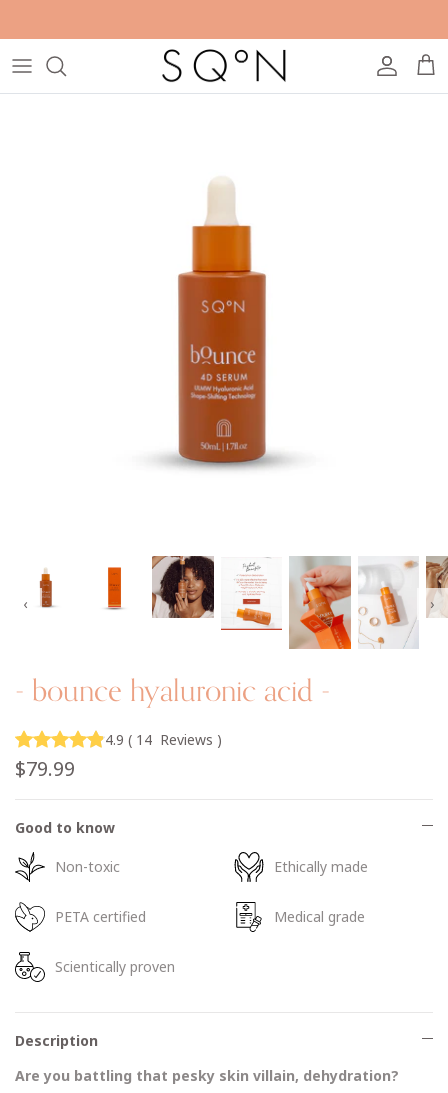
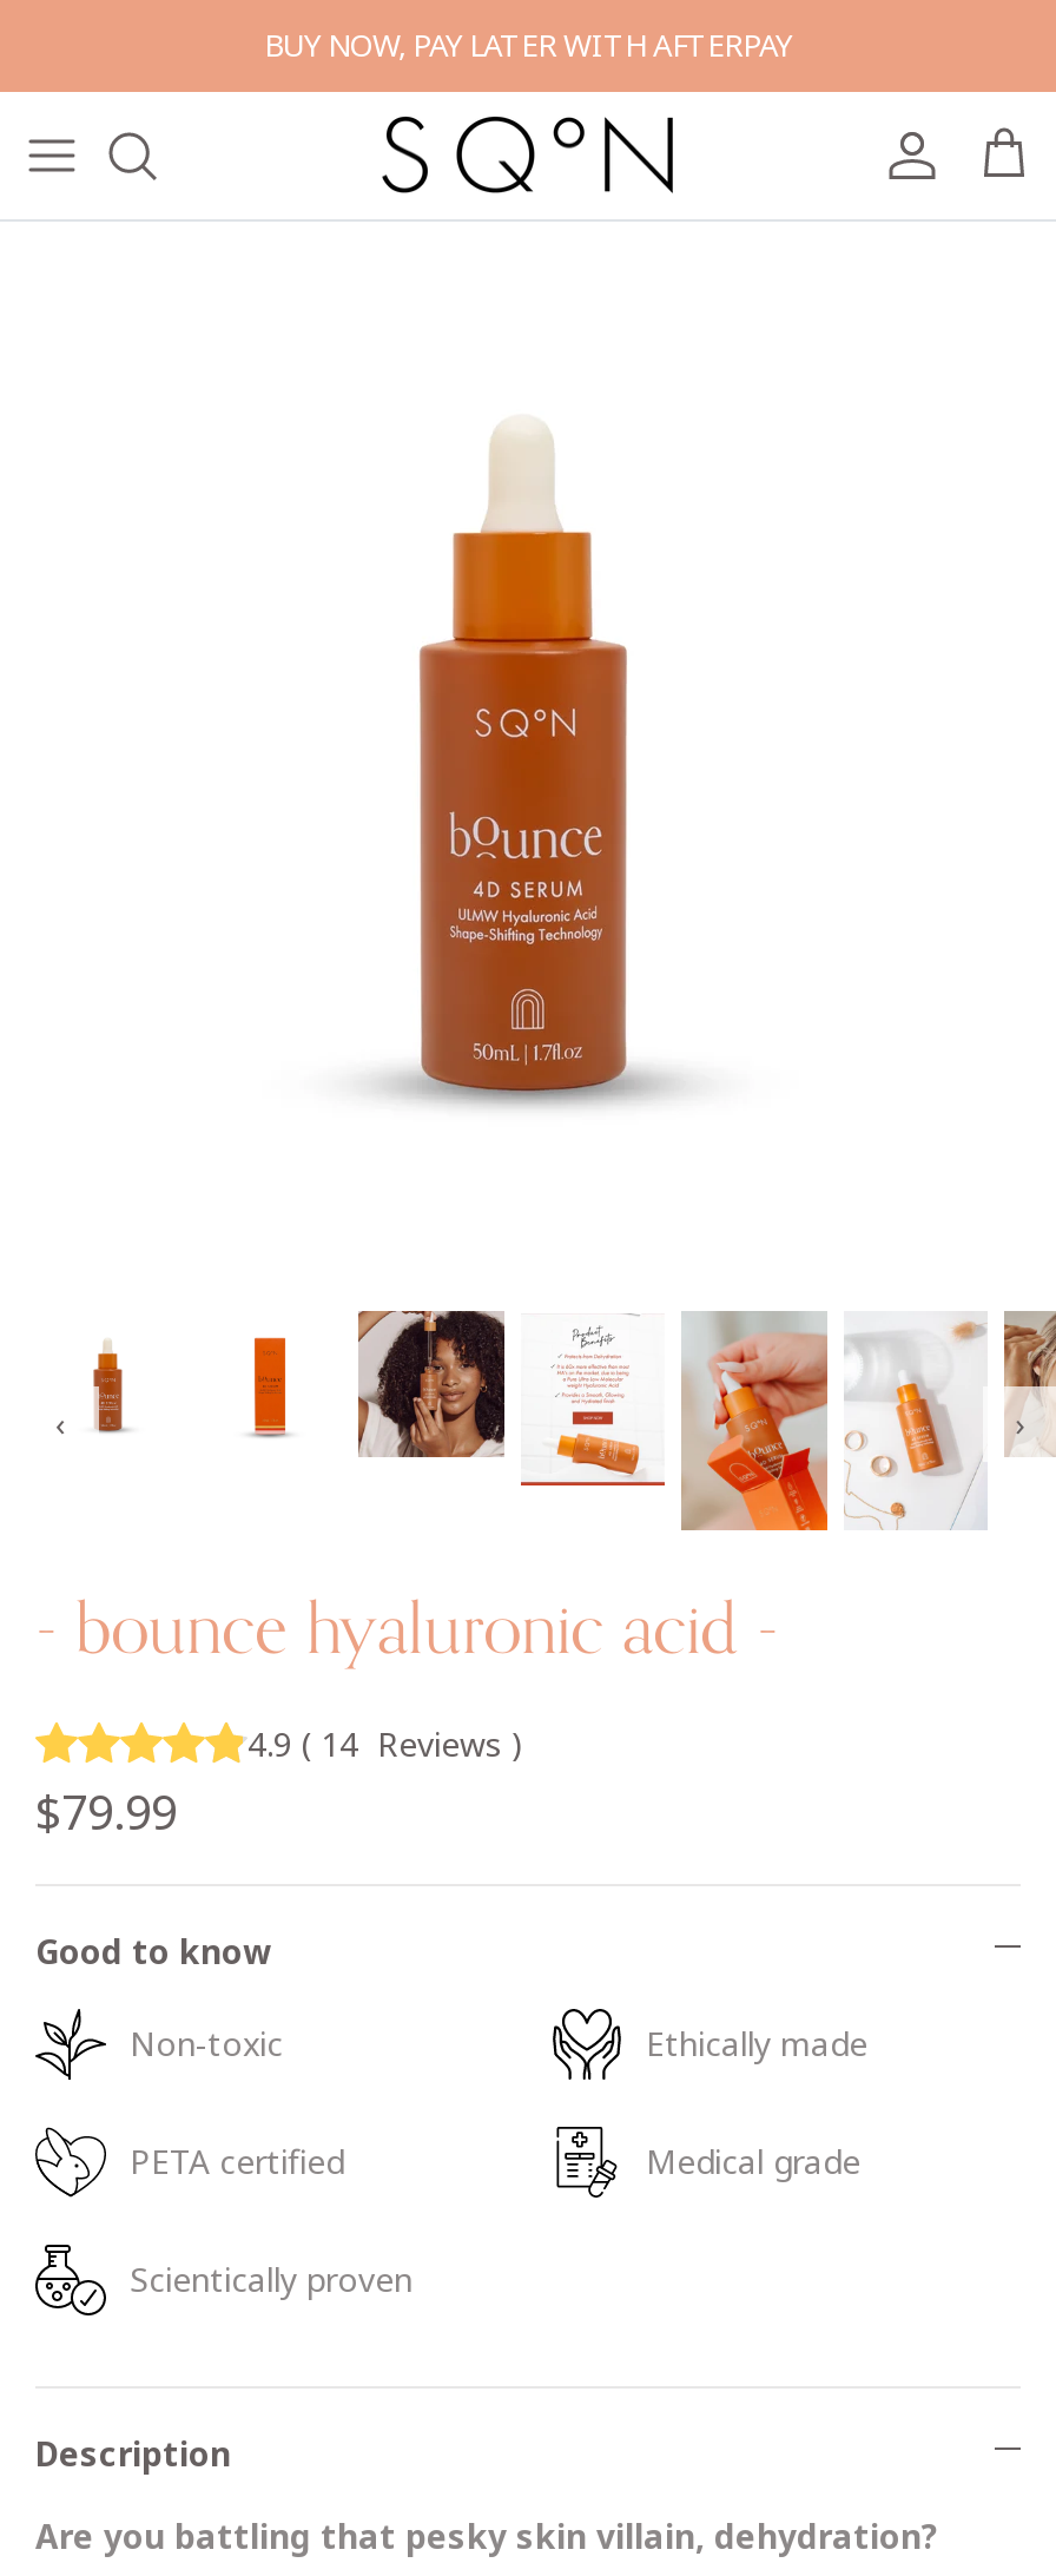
none -> [264,25,792,67] BUY NOW, PAY LATER WITH AFTERPAY

